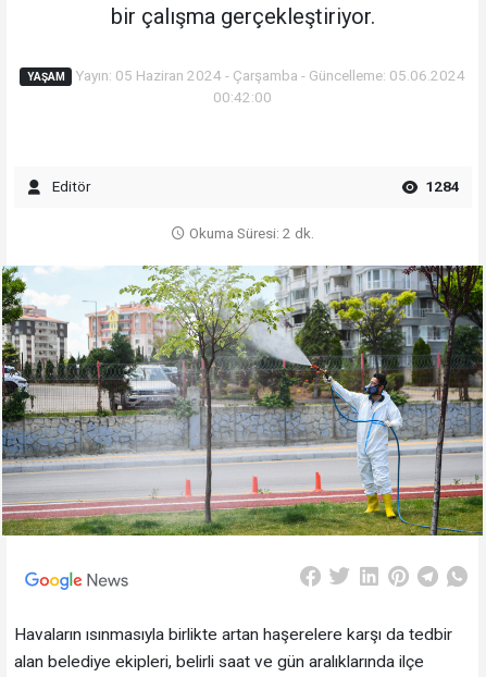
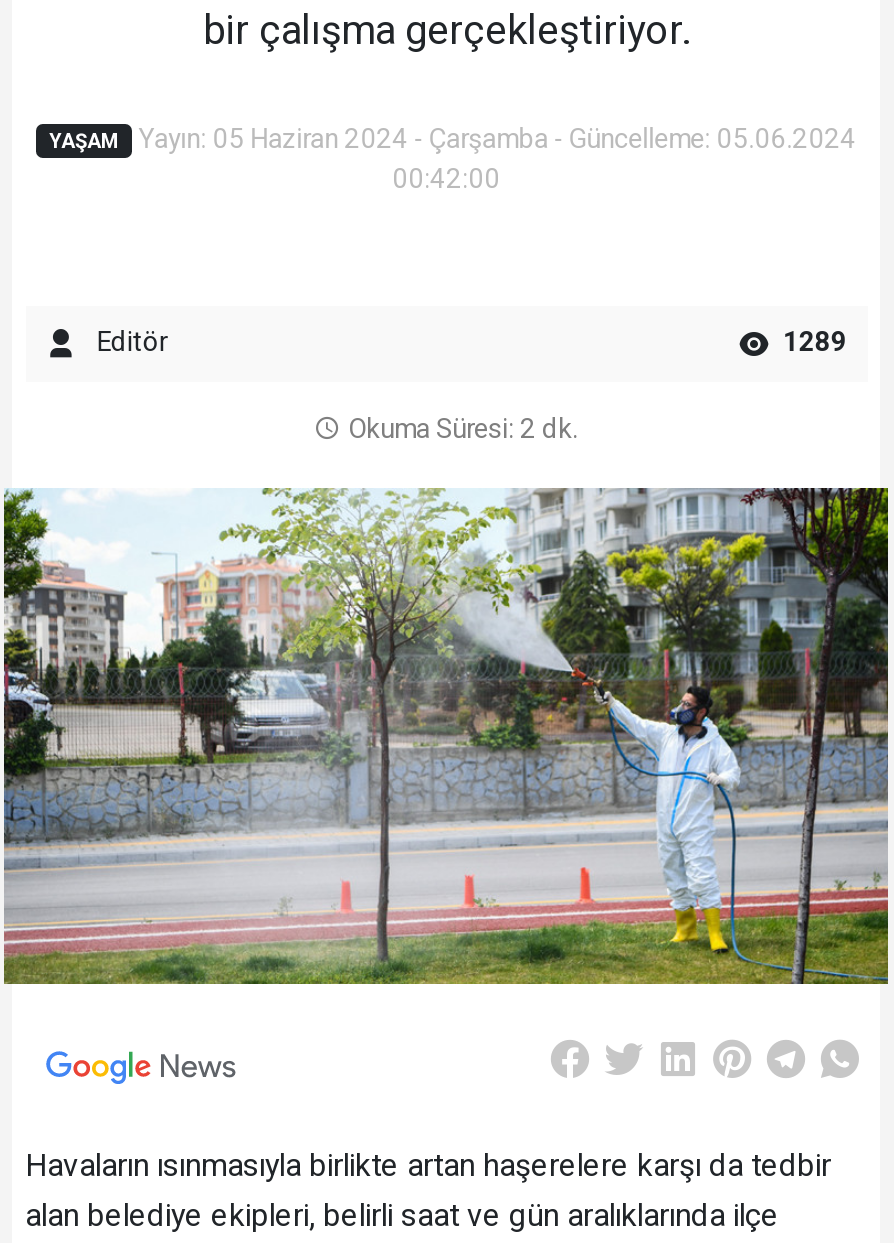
[426,177,460,194] 1284 -> [783,325,847,357] 1289

